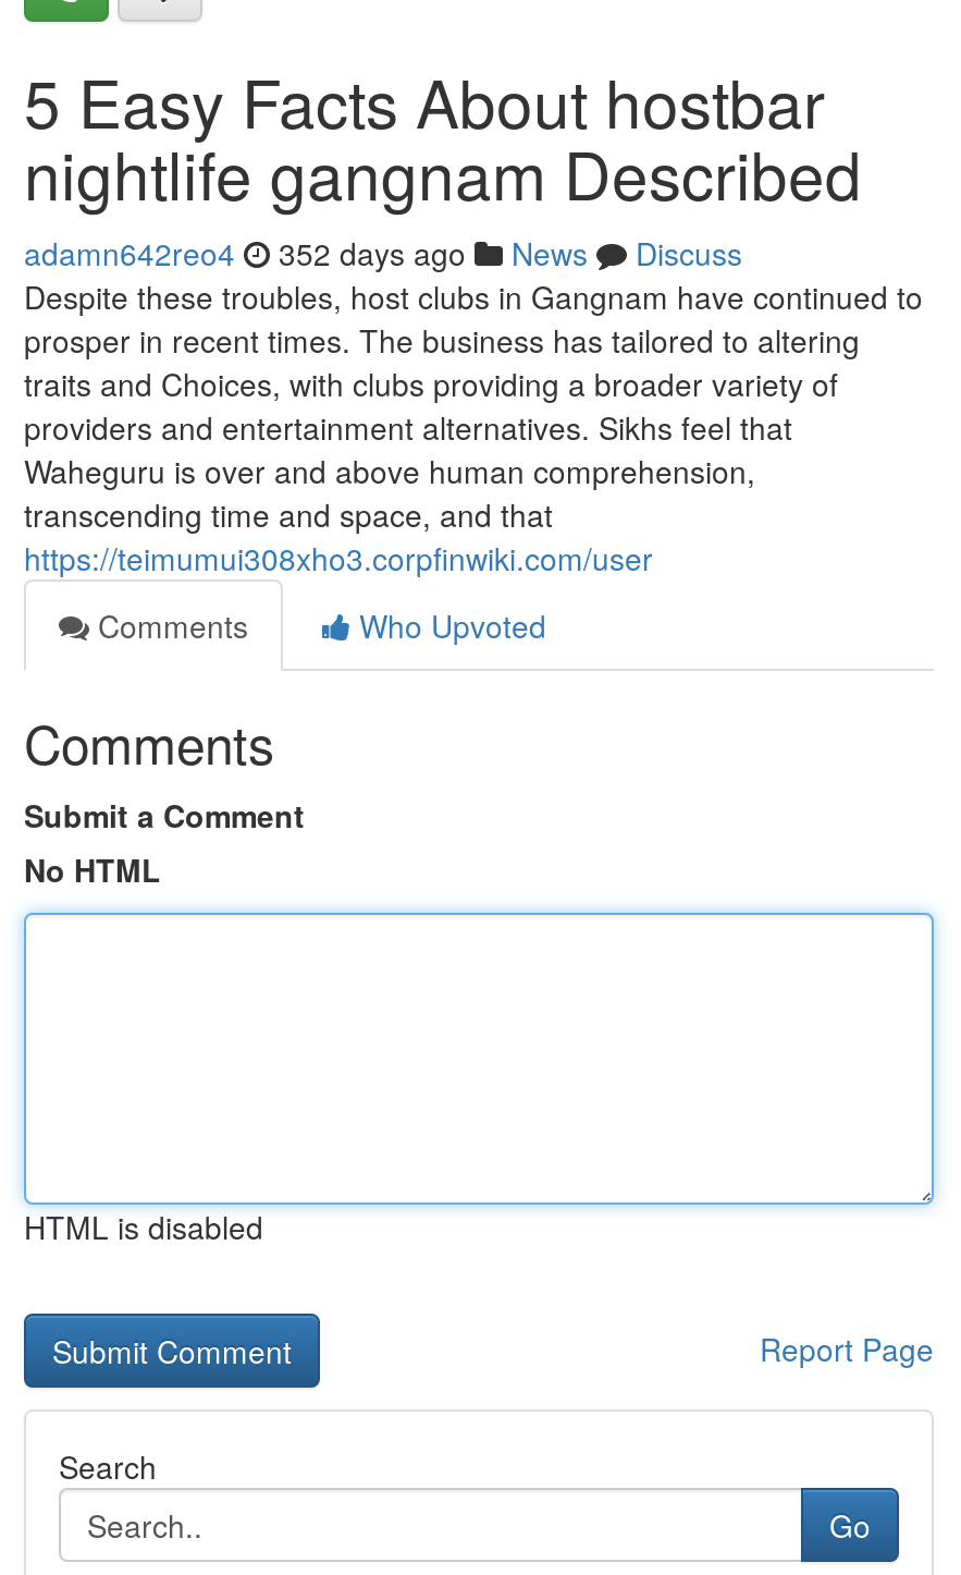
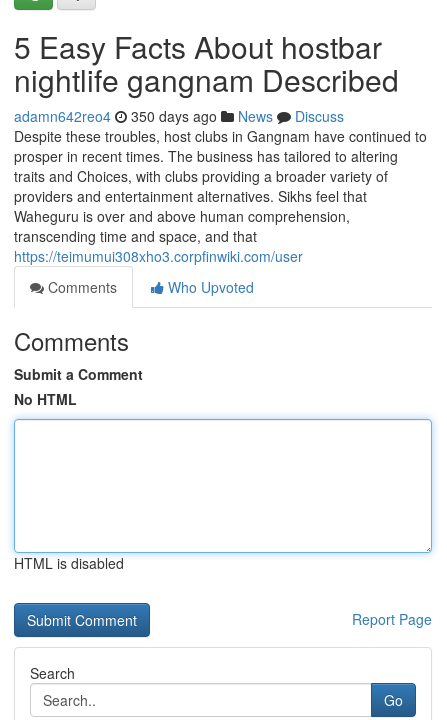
[24,231,742,274] adamn642reo4 352 days ago News Discuss -> [14,106,344,126] adamn642reo4 350 days ago News Discuss

